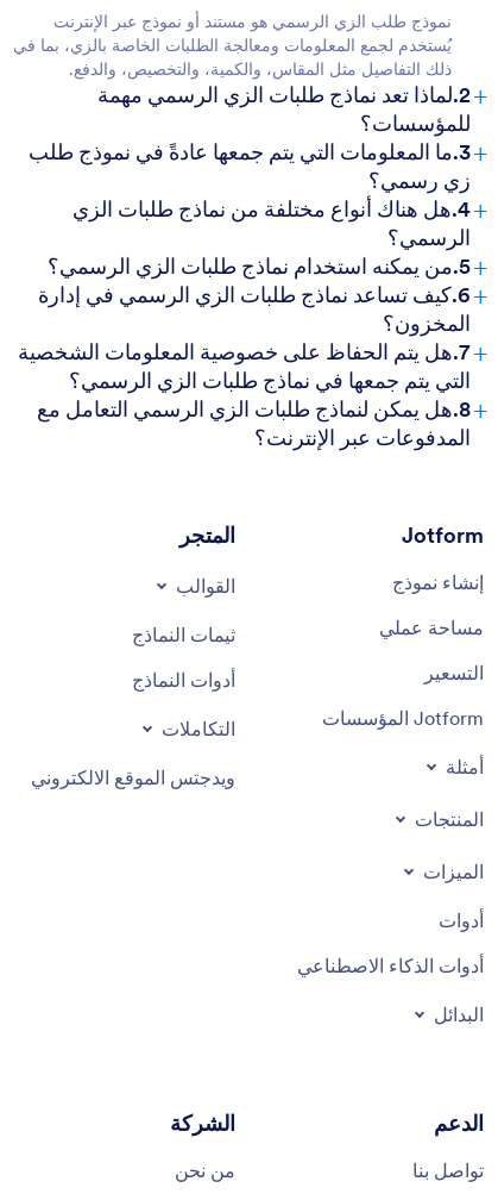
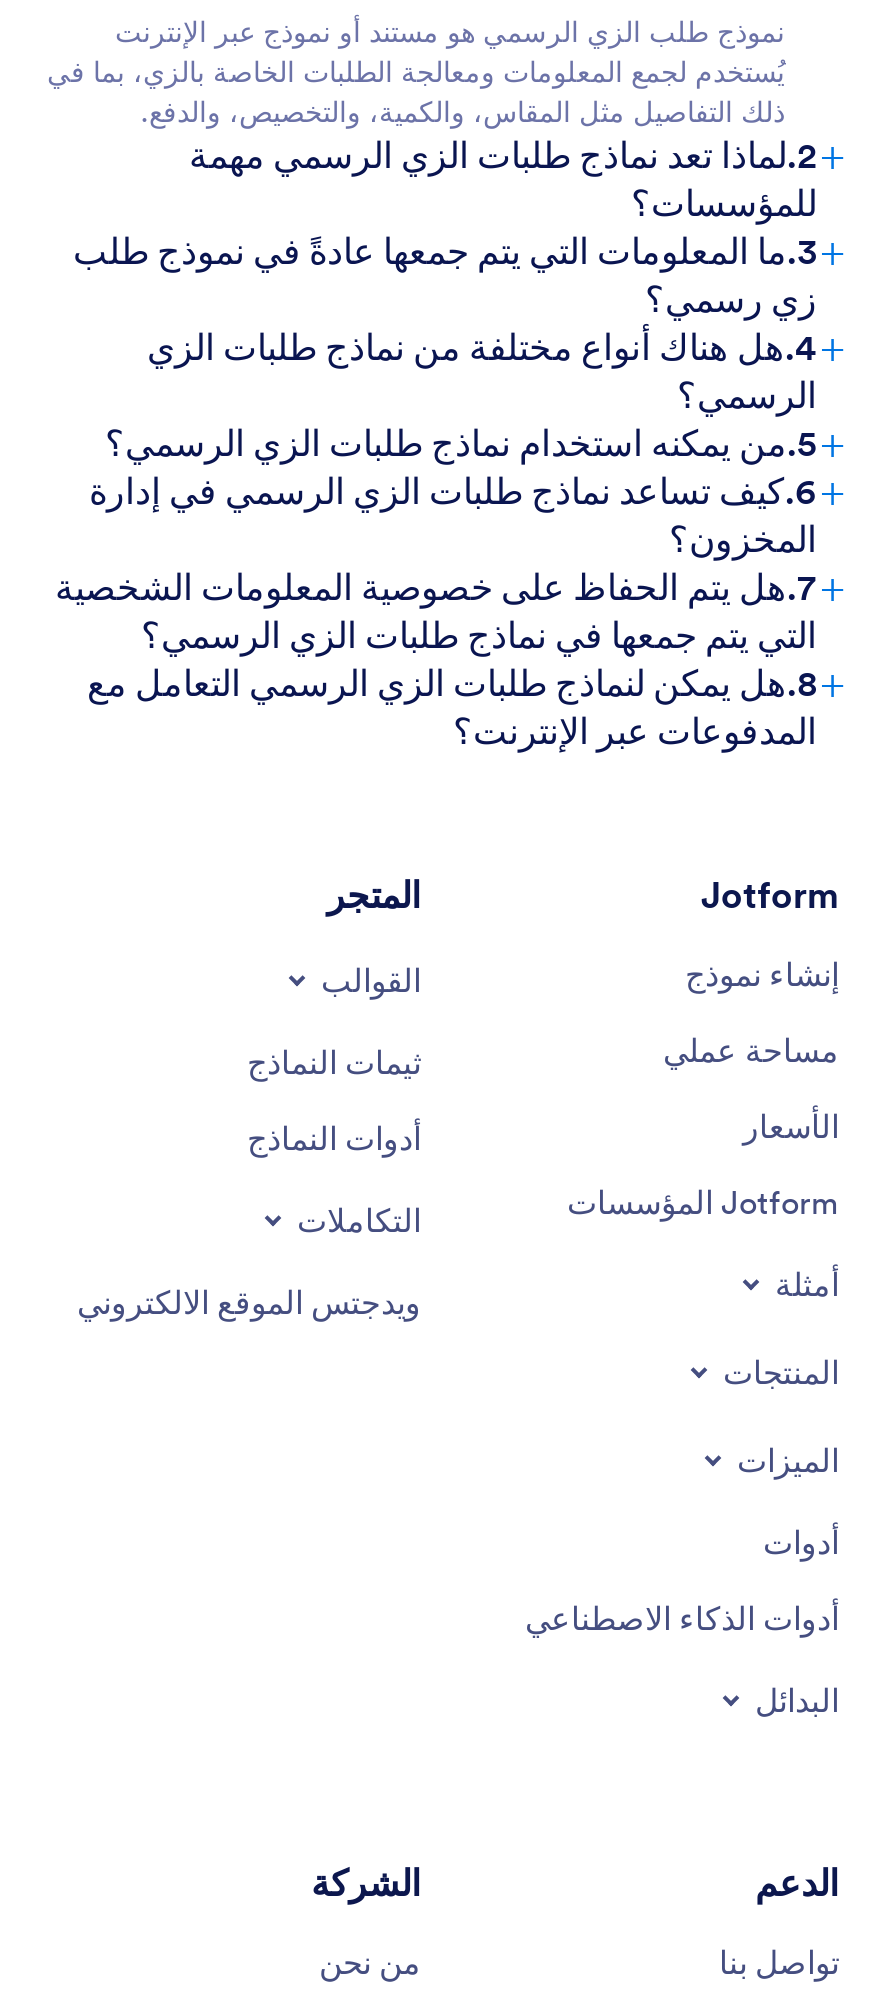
[424,661,484,684] التسعير -> [743,1106,839,1146] الأسعار

